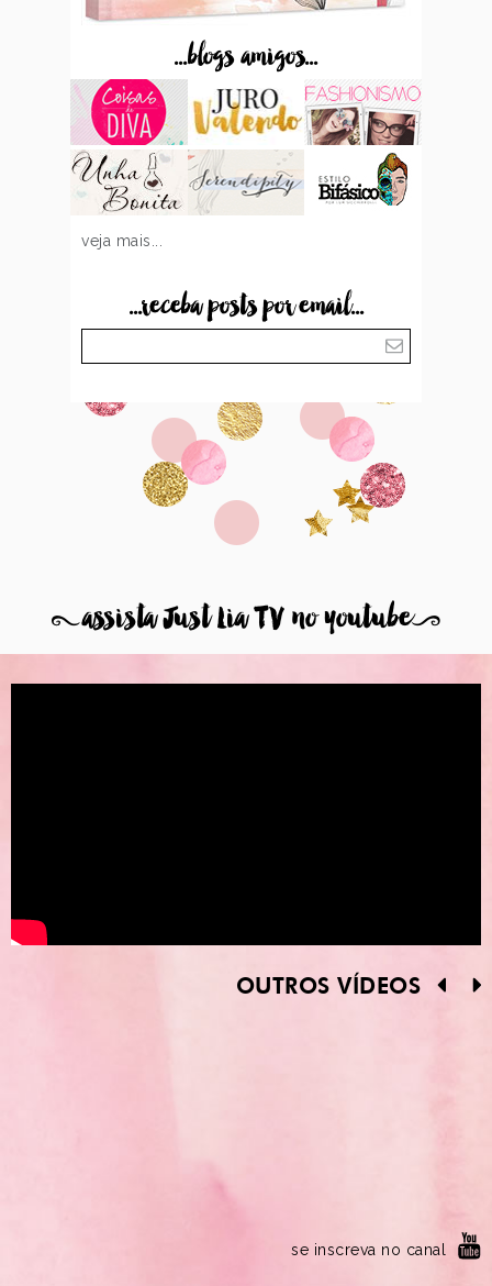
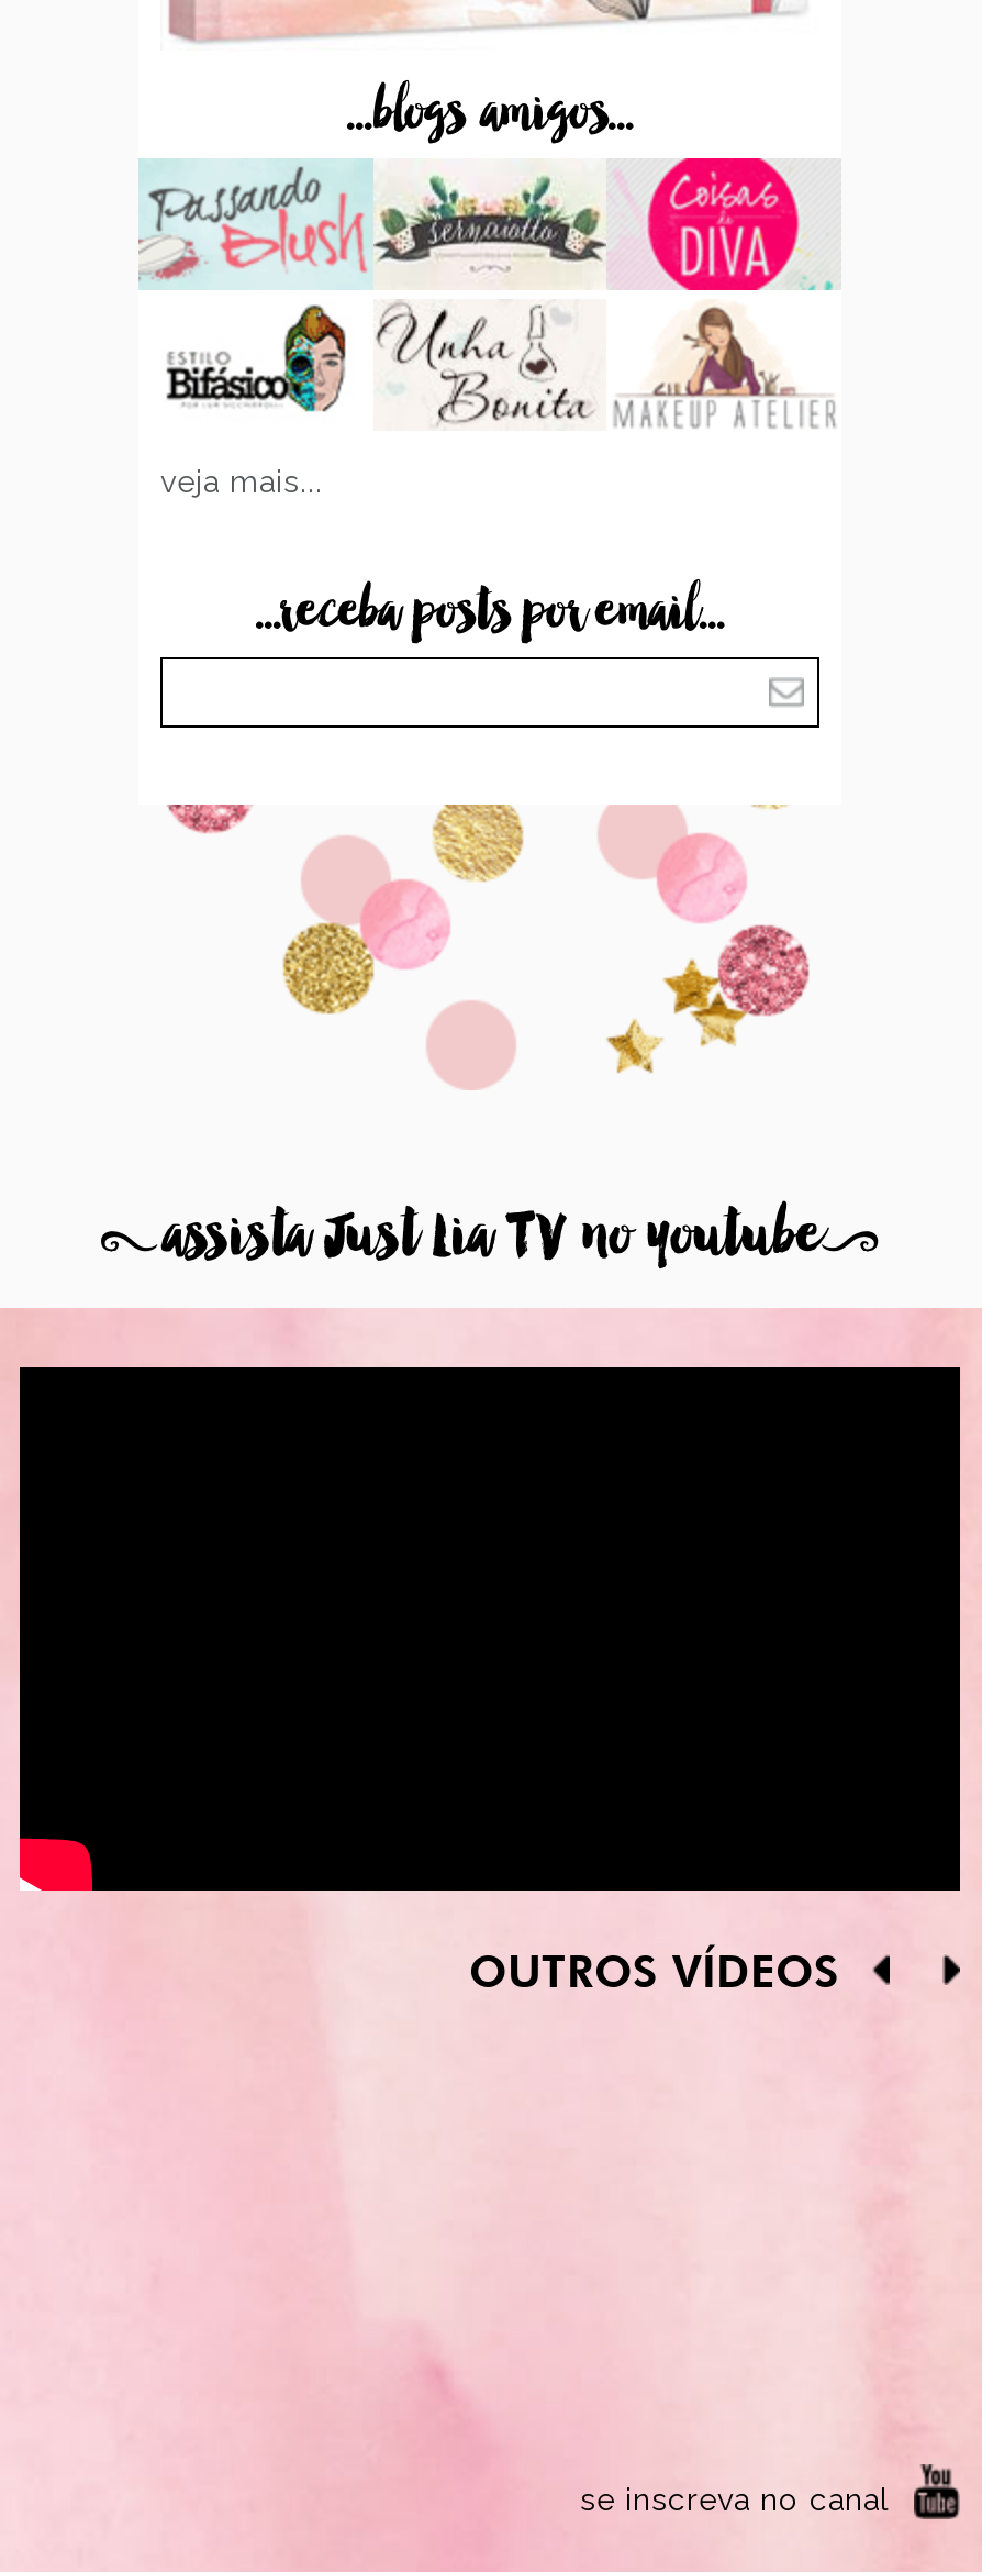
[71,78,421,213] [image] -> [141,156,835,429] [image]

